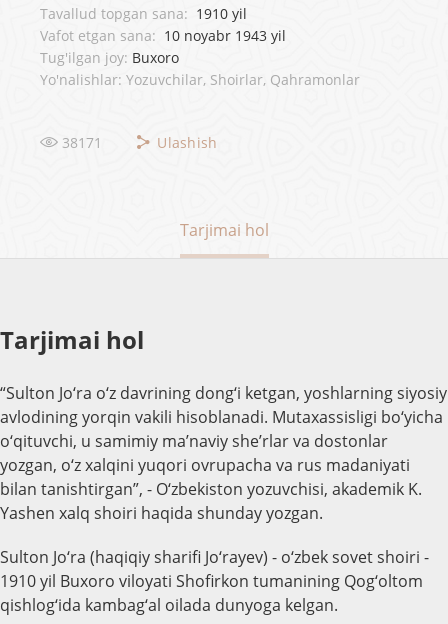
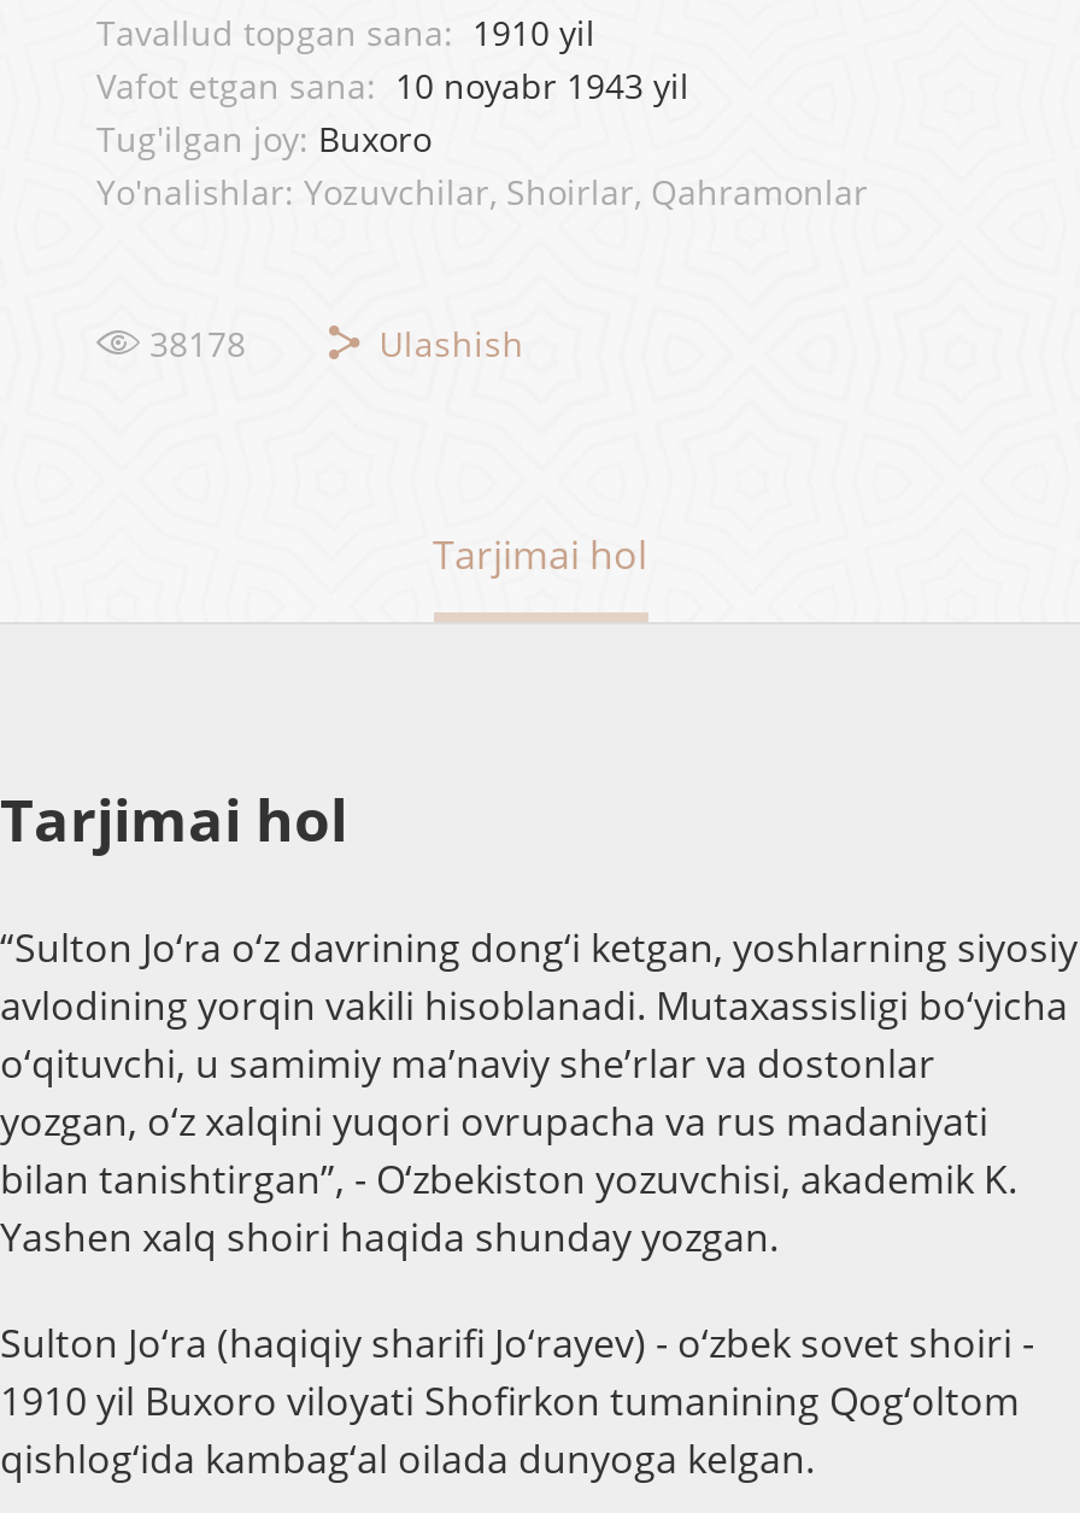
[62,133,102,152] 38171 -> [149,320,246,366] 38178

